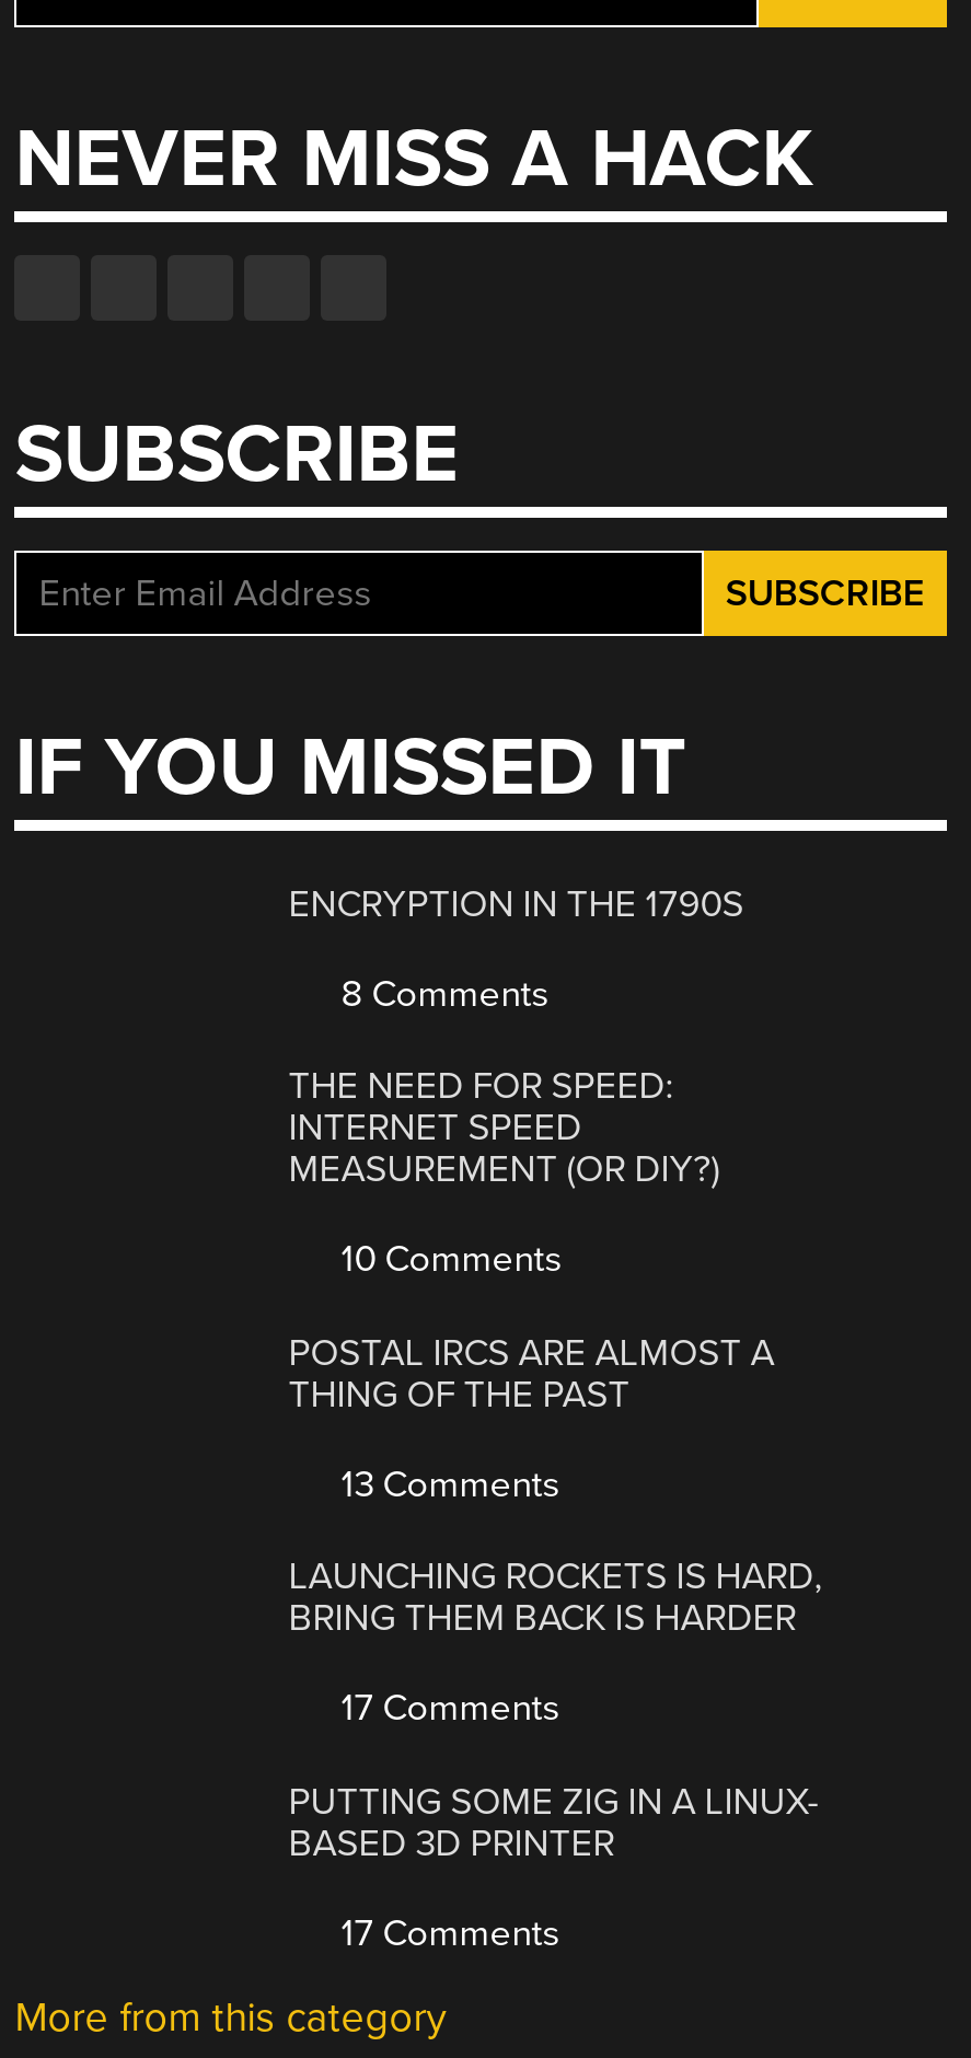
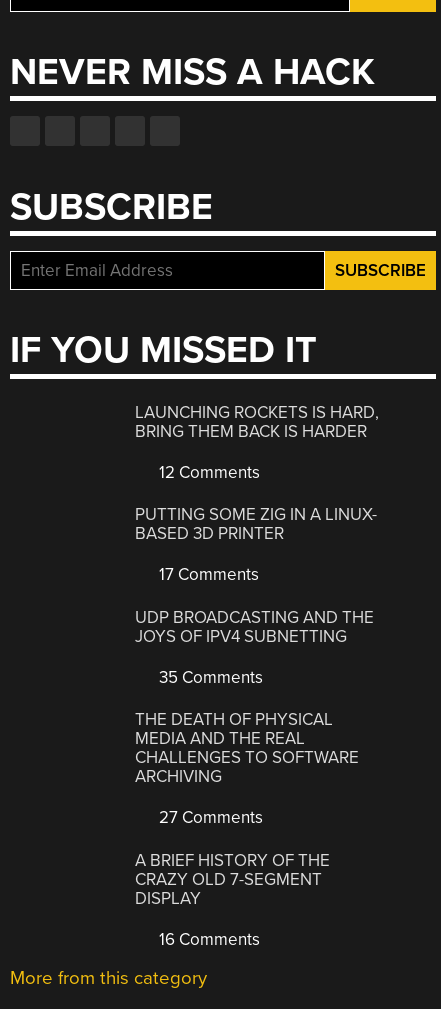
[288,880,774,1506] ENCRYPTION IN THE 1790S | 8 Comments | THE NEED FOR SPEED: | INTERNET SPEED | MEASUREMENT (OR DIY?) | 10 Comments | POSTAL IRCS ARE ALMOST A | THING OF THE PAST | 13 Comments -> none
moved [288,1553,823,1641] -> [135,402,379,442]: LAUNCHING ROCKETS IS HARD, | BRING THEM BACK IS HARDER
[332,1684,560,1730] 17 Comments -> [155,462,260,483] 12 Comments
moved [288,1778,818,1955] -> [135,504,377,585]: PUTTING SOME ZIG IN A LINUX- | BASED 3D PRINTER | 17 Comments
none -> [135,607,374,950] UDP BROADCASTING AND THE | JOYS OF IPV4 SUBNETTING | 35 Comments | THE DEATH OF PHYSICAL | MEDIA AND THE REAL | CHALLENGES TO SOFTWARE | ARCHIVING | 27 Comments | A BRIEF HISTORY OF THE | CRAZY OLD 7-SEGMENT | DISPLAY | 16 Comments

